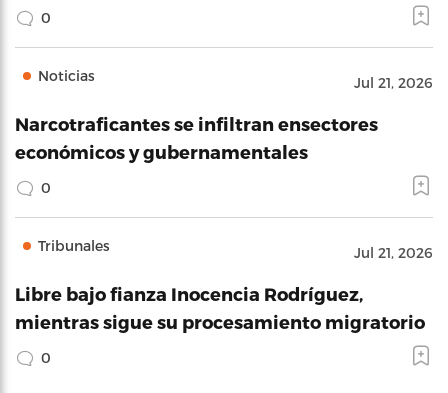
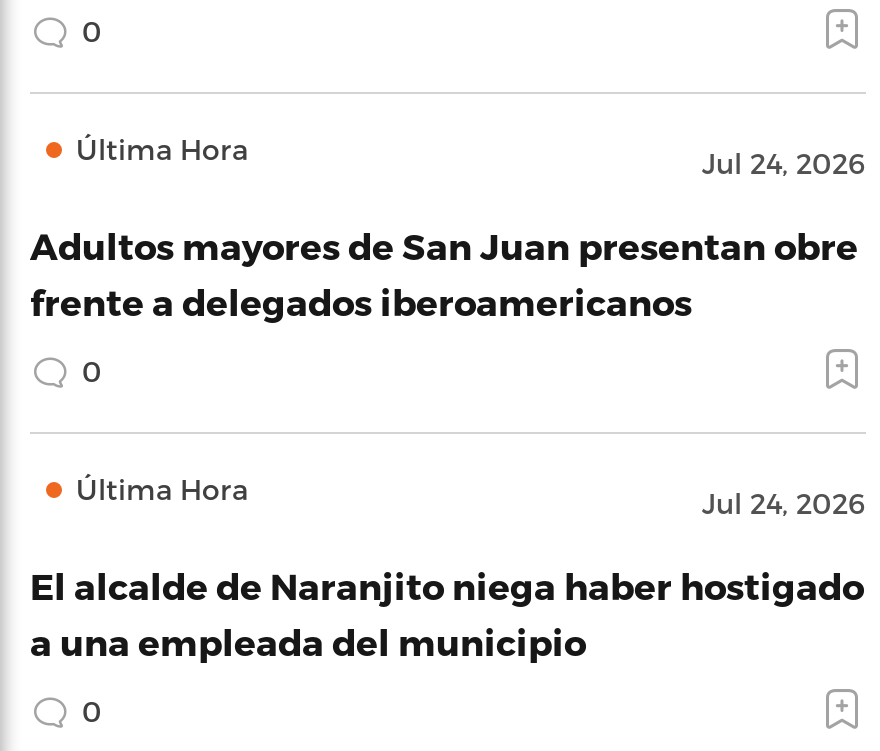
[38,67,433,91] Noticias | Jul 21, 2026 -> [76,131,866,179] Última Hora | Jul 24, 2026
[15,113,378,162] Narcotraficantes se infiltran ensectores | económicos y gubernamentales -> [30,223,858,321] Adultos mayores de San Juan presentan obre | frente a delegados iberoamericanos
[38,237,433,261] Tribunales | Jul 21, 2026 -> [76,471,866,519] Última Hora | Jul 24, 2026
[15,283,425,332] Libre bajo fianza Inocencia Rodríguez, | mientras sigue su procesamiento migratorio -> [30,563,864,661] El alcalde de Naranjito niega haber hostigado | a una empleada del municipio

